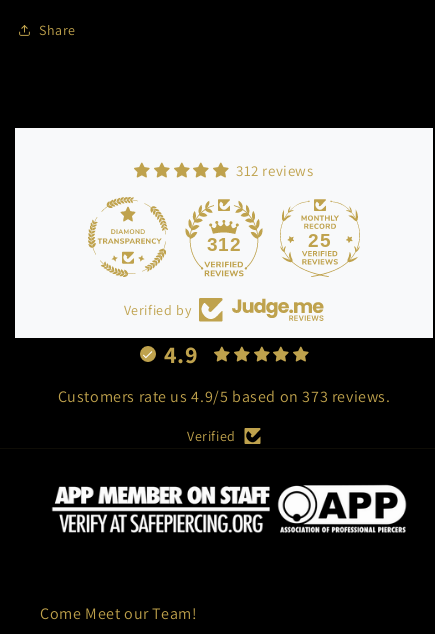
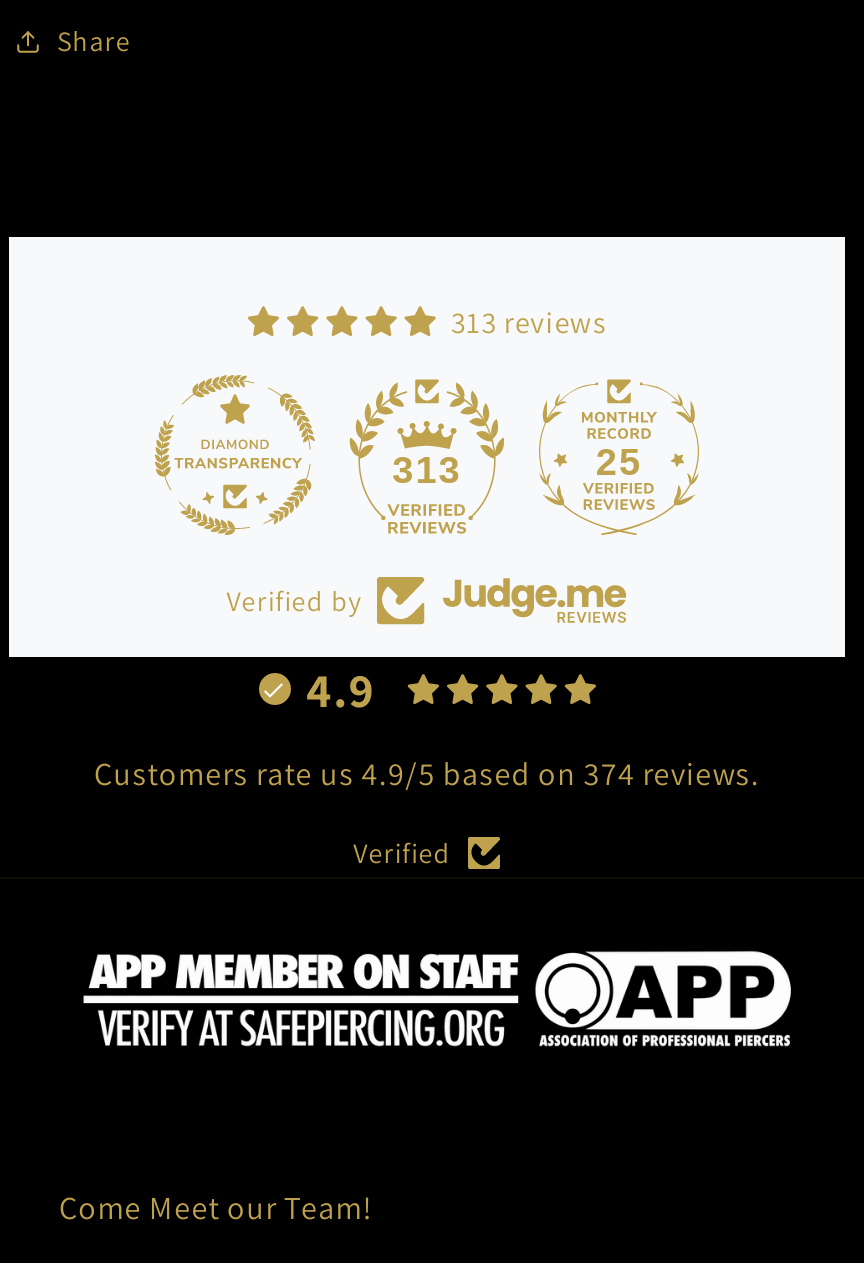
[236,161,314,180] 312 reviews -> [451,303,606,341] 313 reviews
[207,234,241,255] 312 -> [392,449,462,491] 313
[57,386,390,407] Customers rate us 4.9/5 based on 373 reviews. -> [94,753,760,795] Customers rate us 4.9/5 based on 374 reviews.

